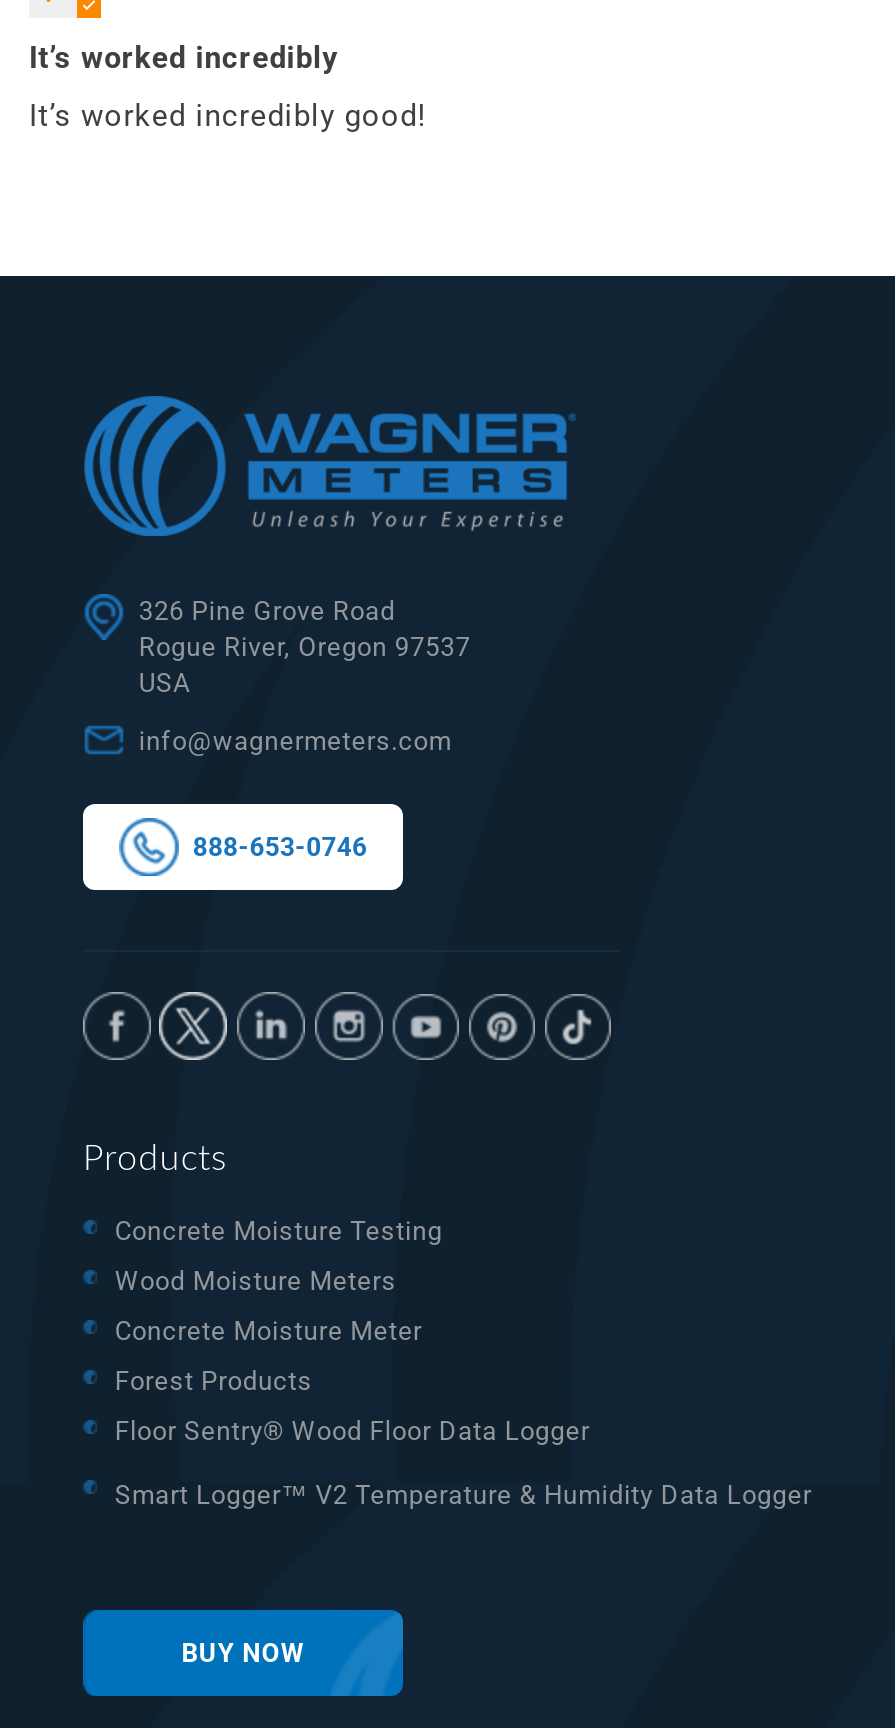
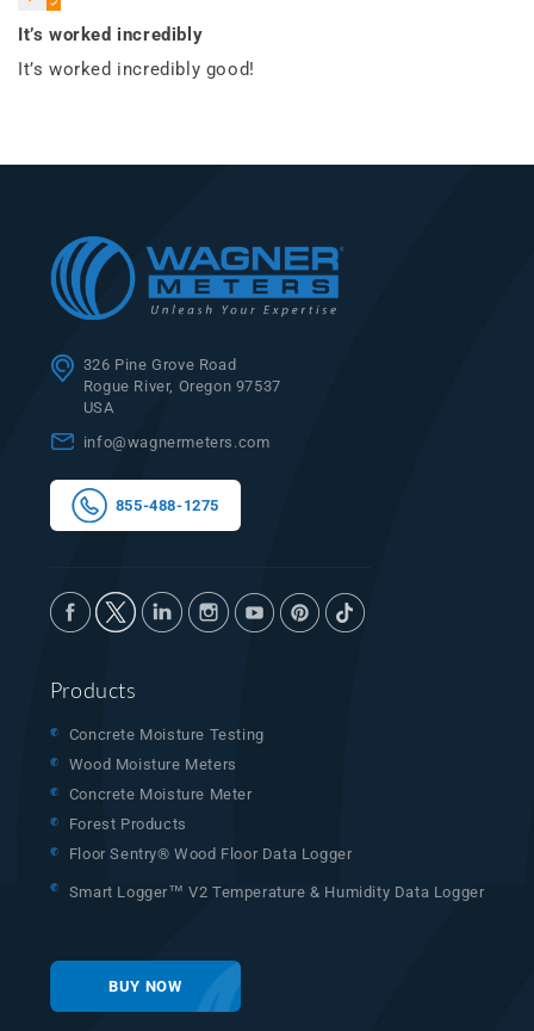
[178,832,367,862] 888-653-0746 -> [107,496,219,514] 855-488-1275

